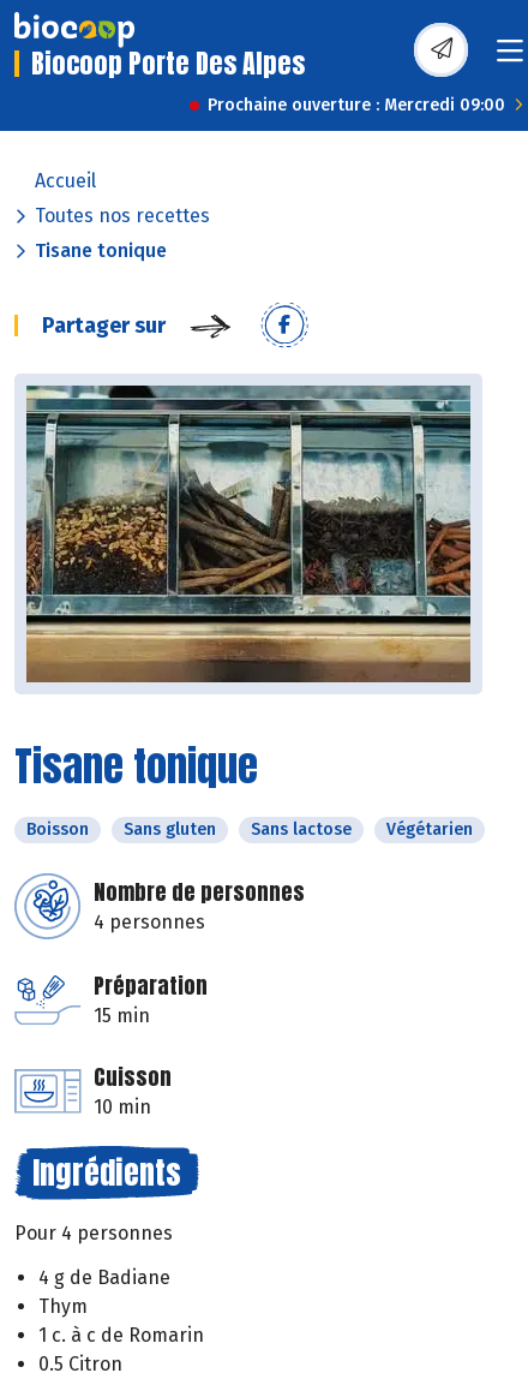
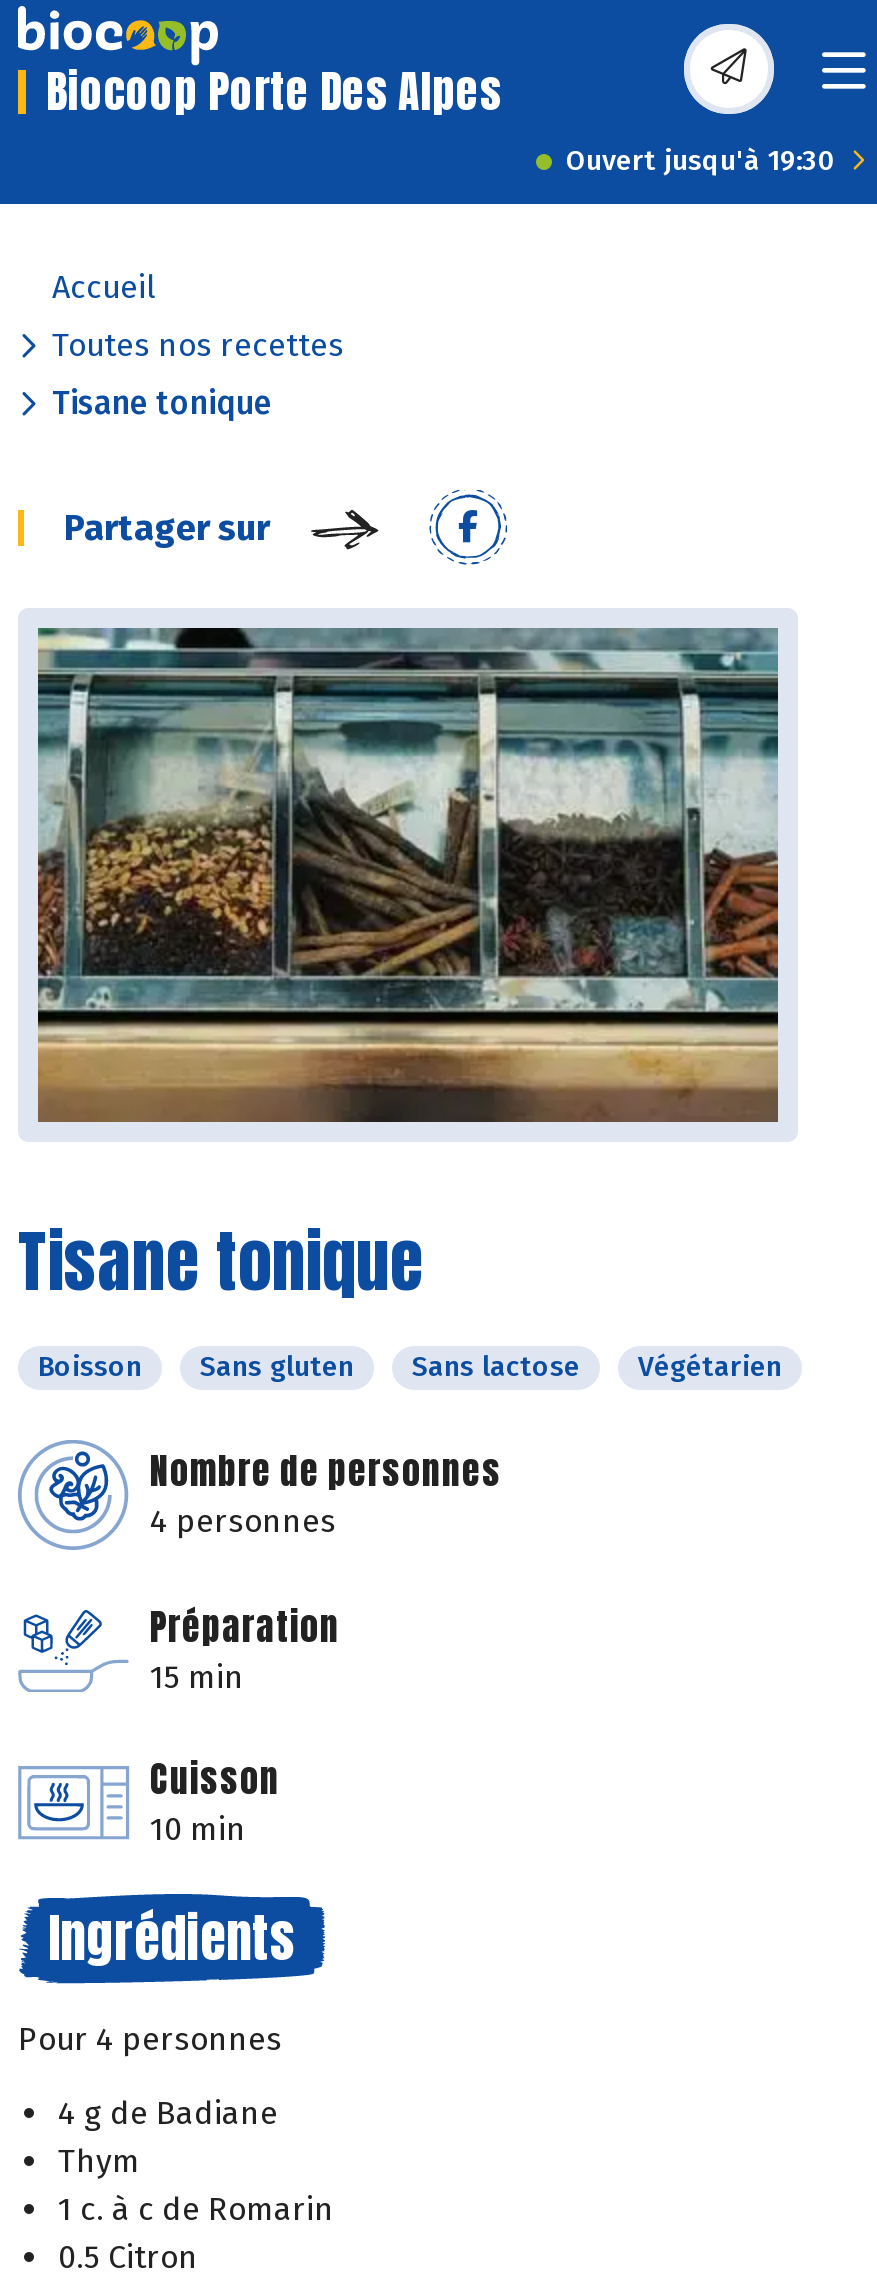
[208,95,505,115] Prochaine ouverture : Mercredi 09:00 -> [566,144,836,178] Ouvert jusqu'à 19:30

